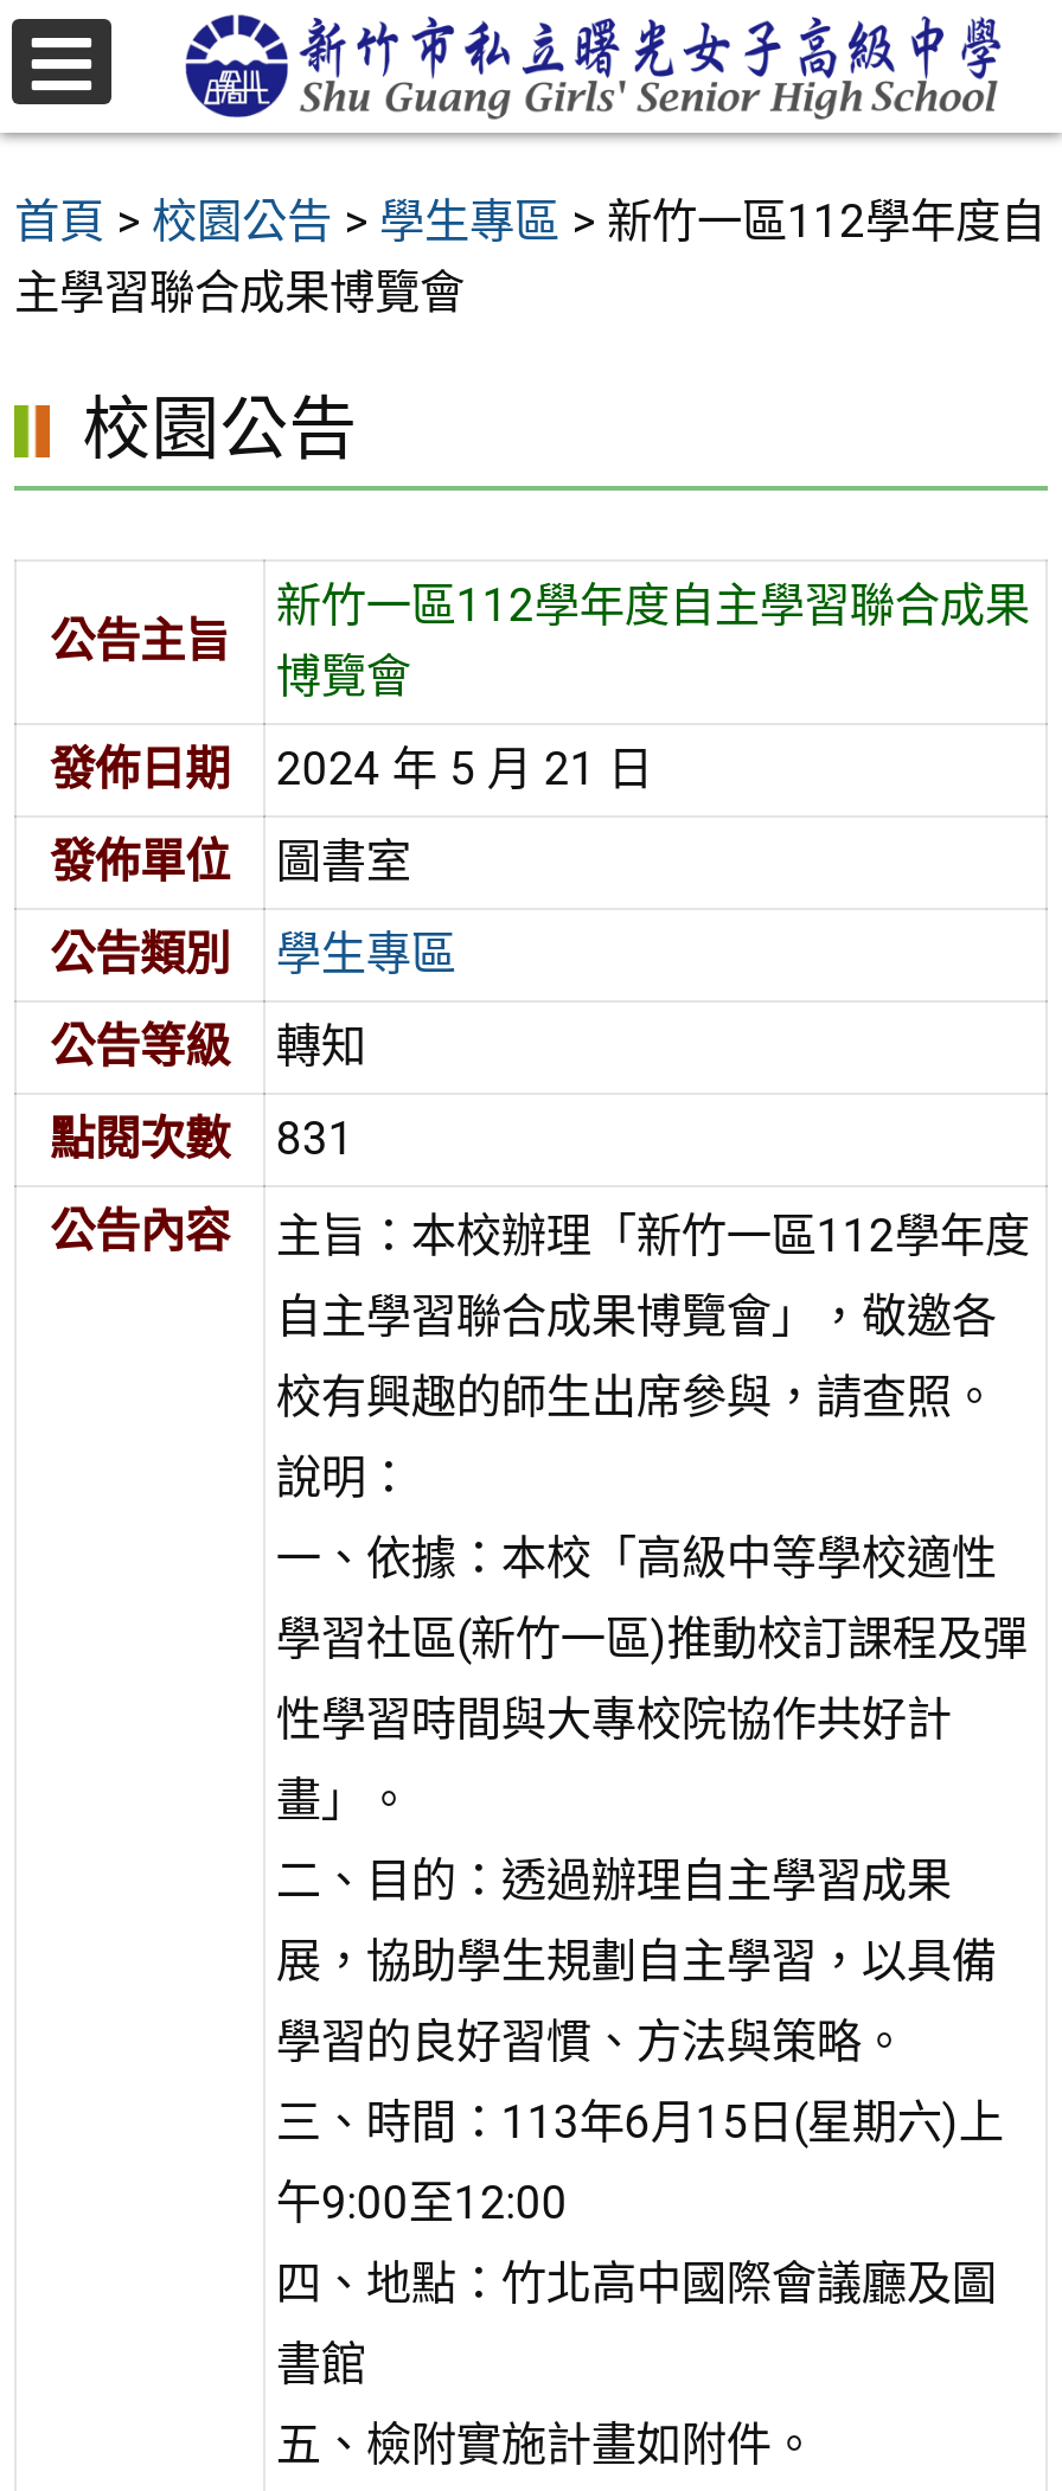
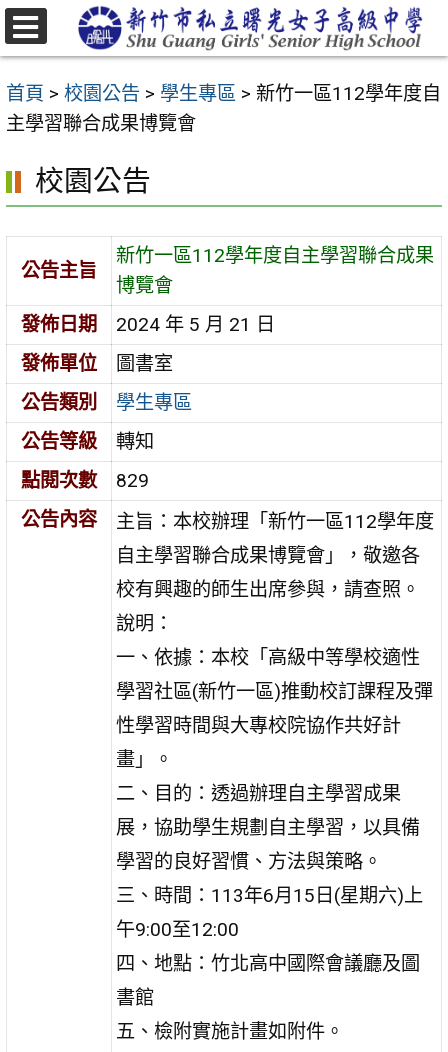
[50,1112,354,1166] 點閱次數 831 -> [21,469,149,492] 點閱次數 829

